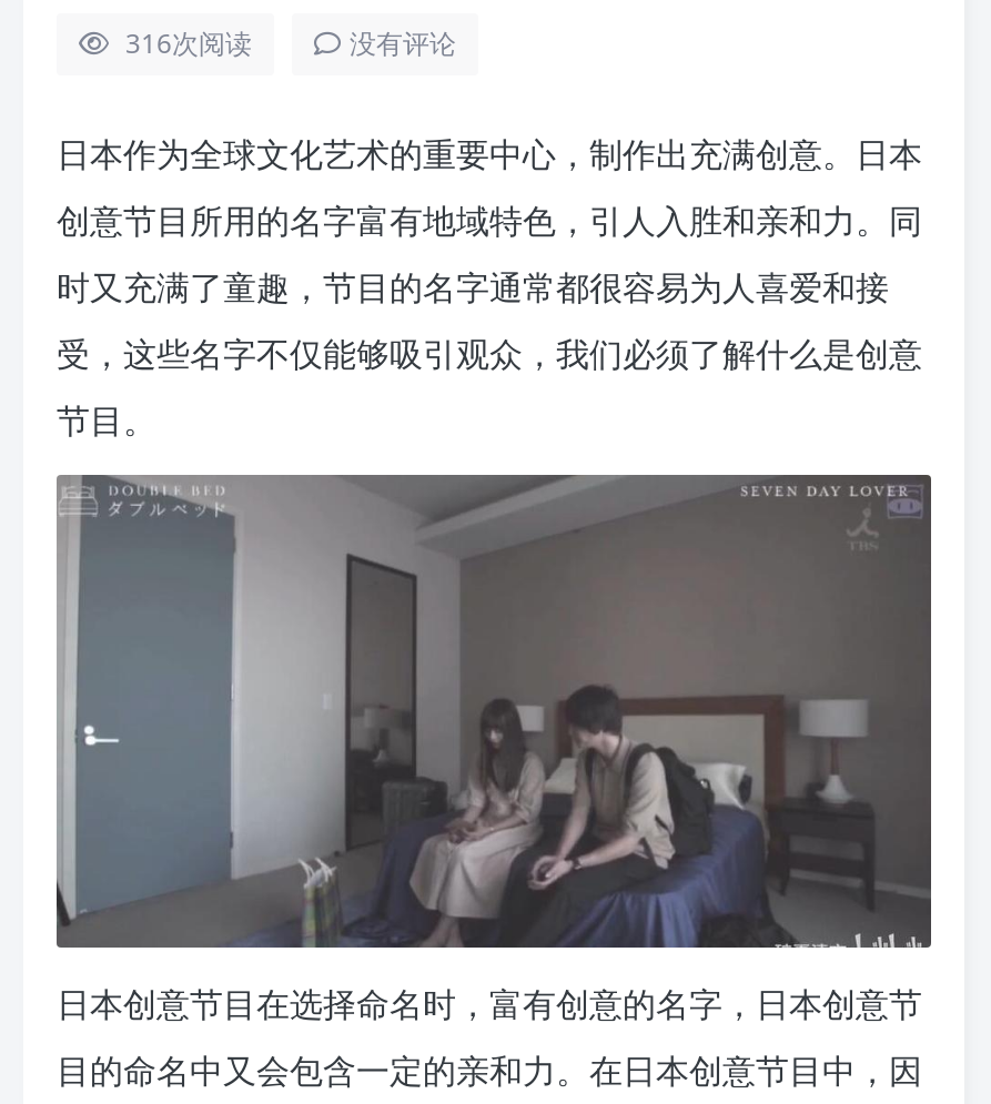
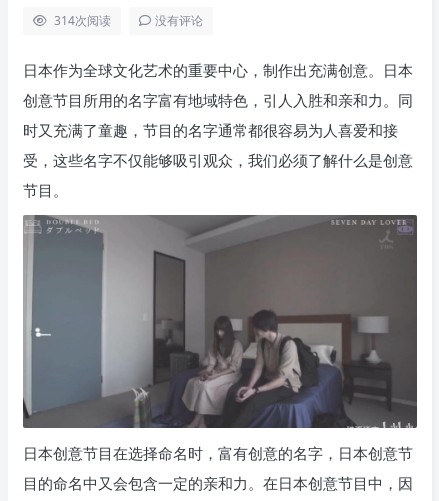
[125,24,252,62] 316次阅读 -> [54,12,111,29] 314次阅读

